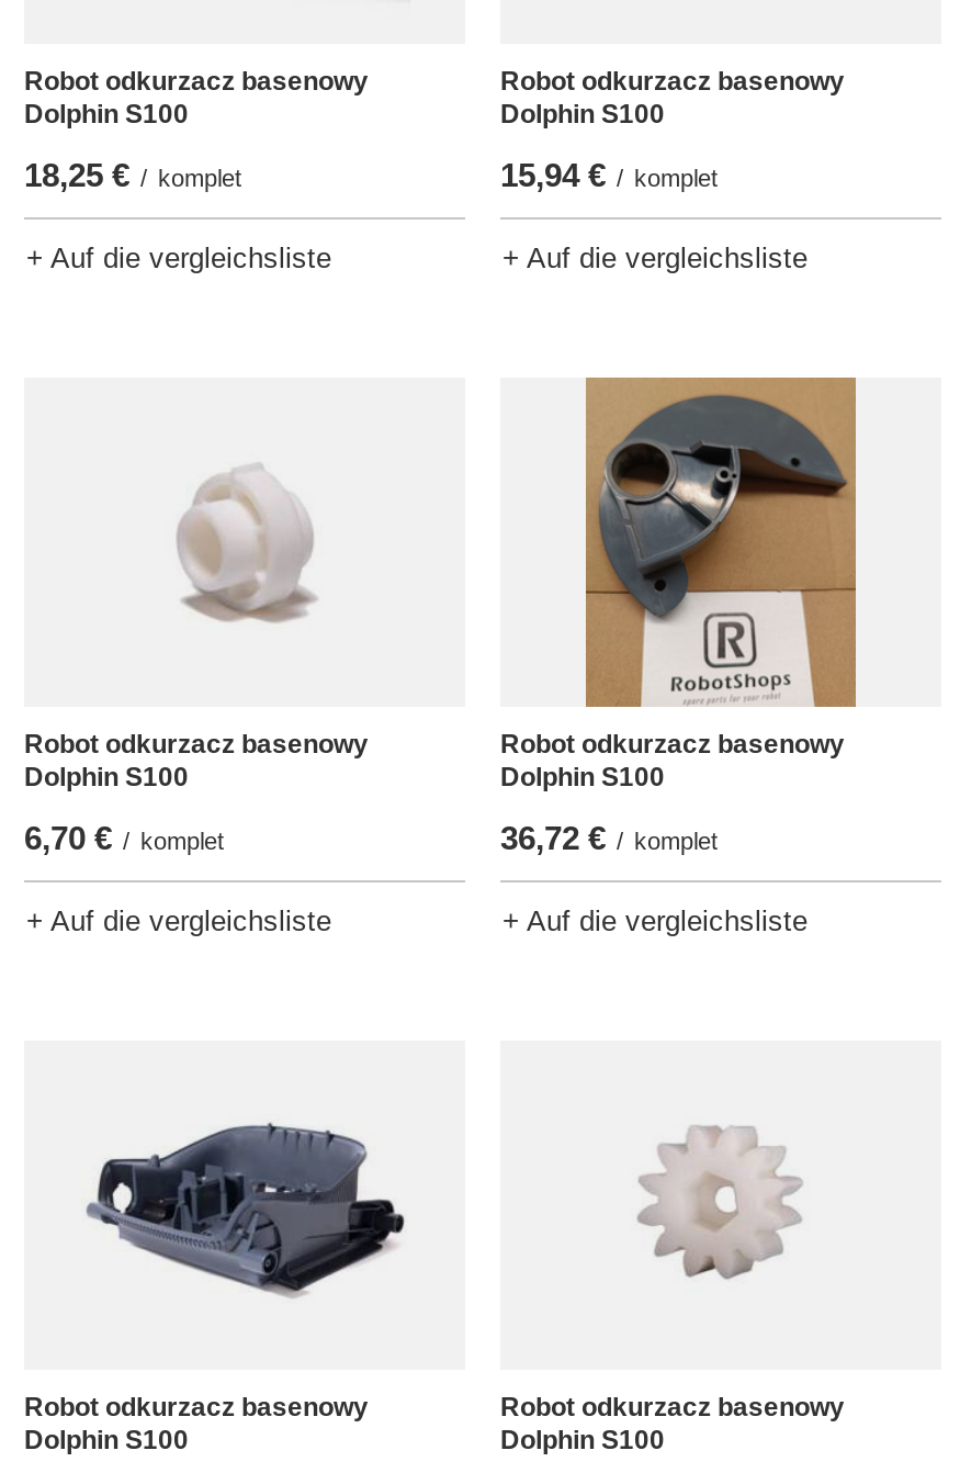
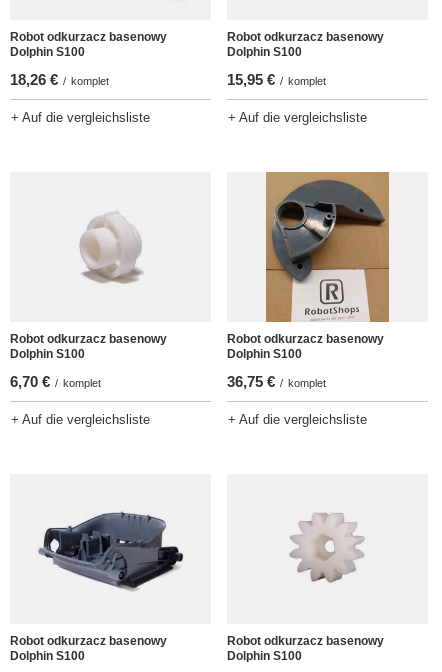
[24,156,241,193] 18,25 € / komplet -> [10,71,109,88] 18,26 € / komplet
[500,156,718,193] 15,94 € / komplet -> [227,71,326,88] 15,95 € / komplet
[500,819,718,856] 36,72 € / komplet -> [227,373,326,390] 36,75 € / komplet

